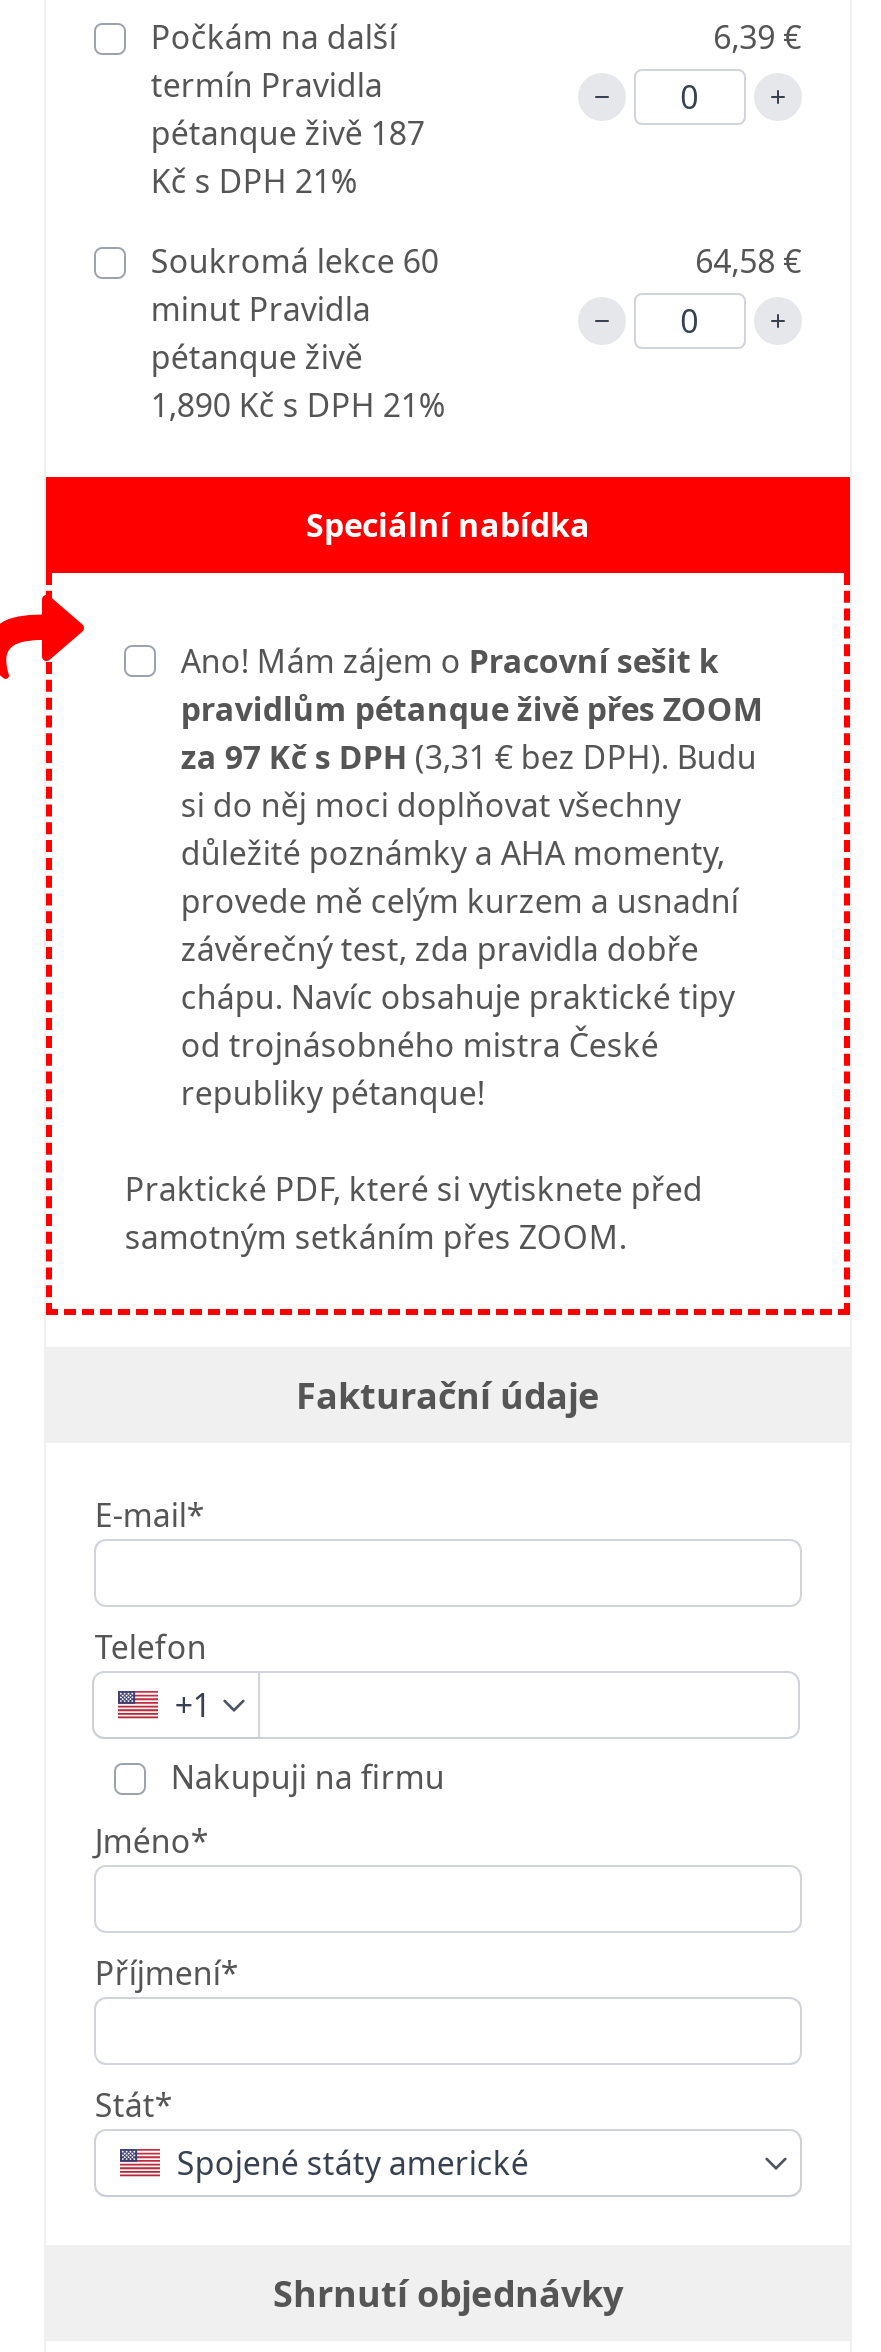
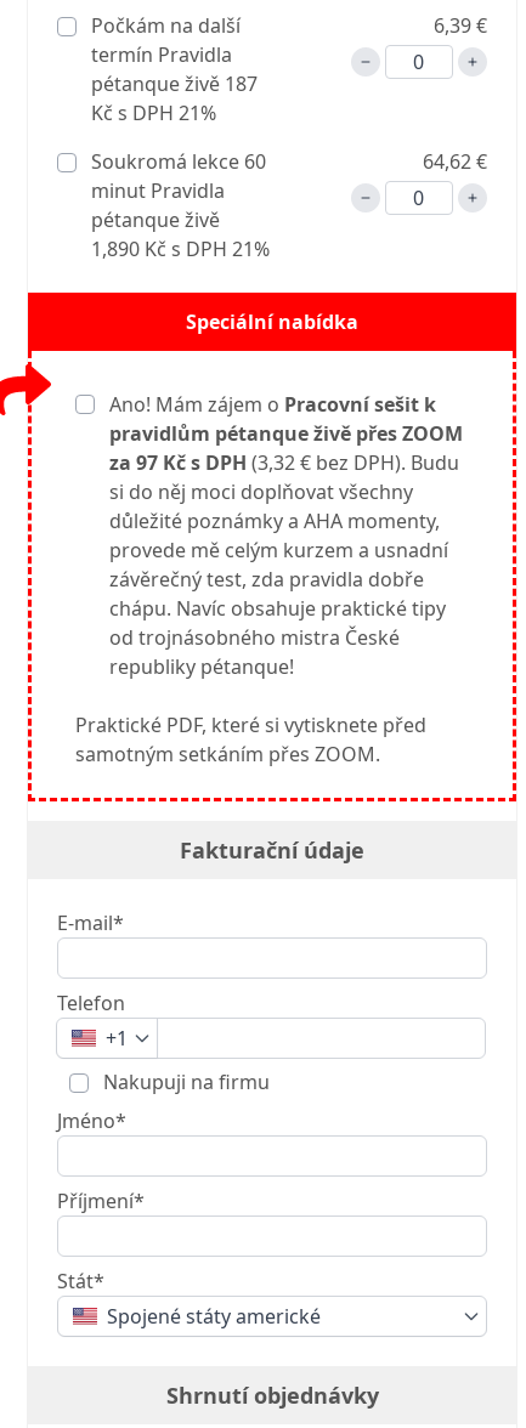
[695,239,801,283] 64,58 € -> [422,148,487,175] 64,62 €
[181,735,757,779] za 97 Kč s DPH (3,31 € bez DPH). Budu -> [110,449,460,476] za 97 Kč s DPH (3,32 € bez DPH). Budu

